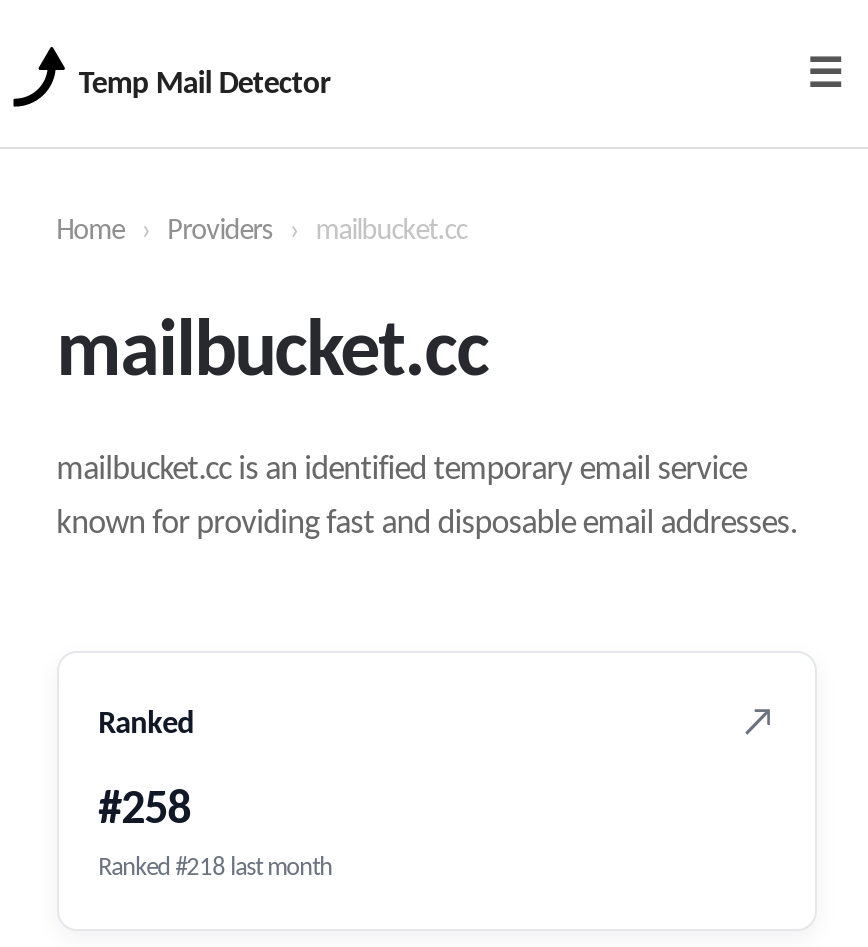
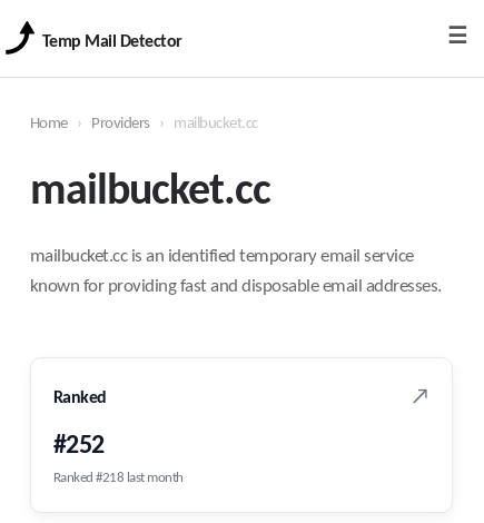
[98,787,190,835] #258 -> [53,433,104,460] #252

